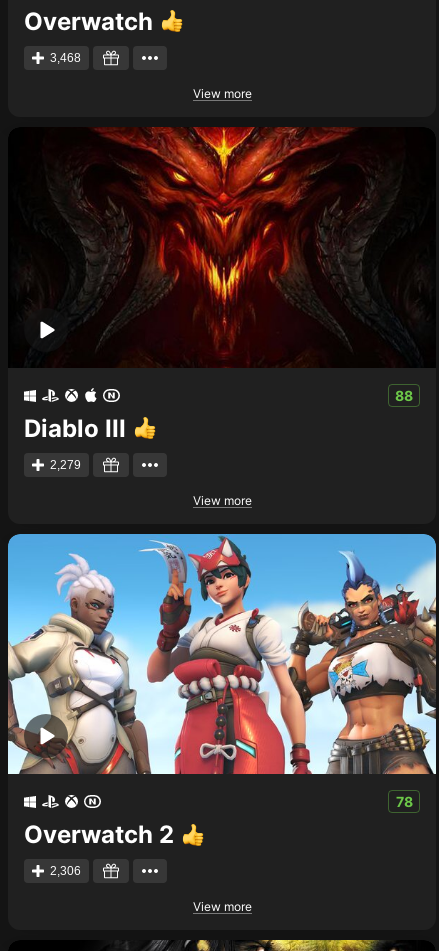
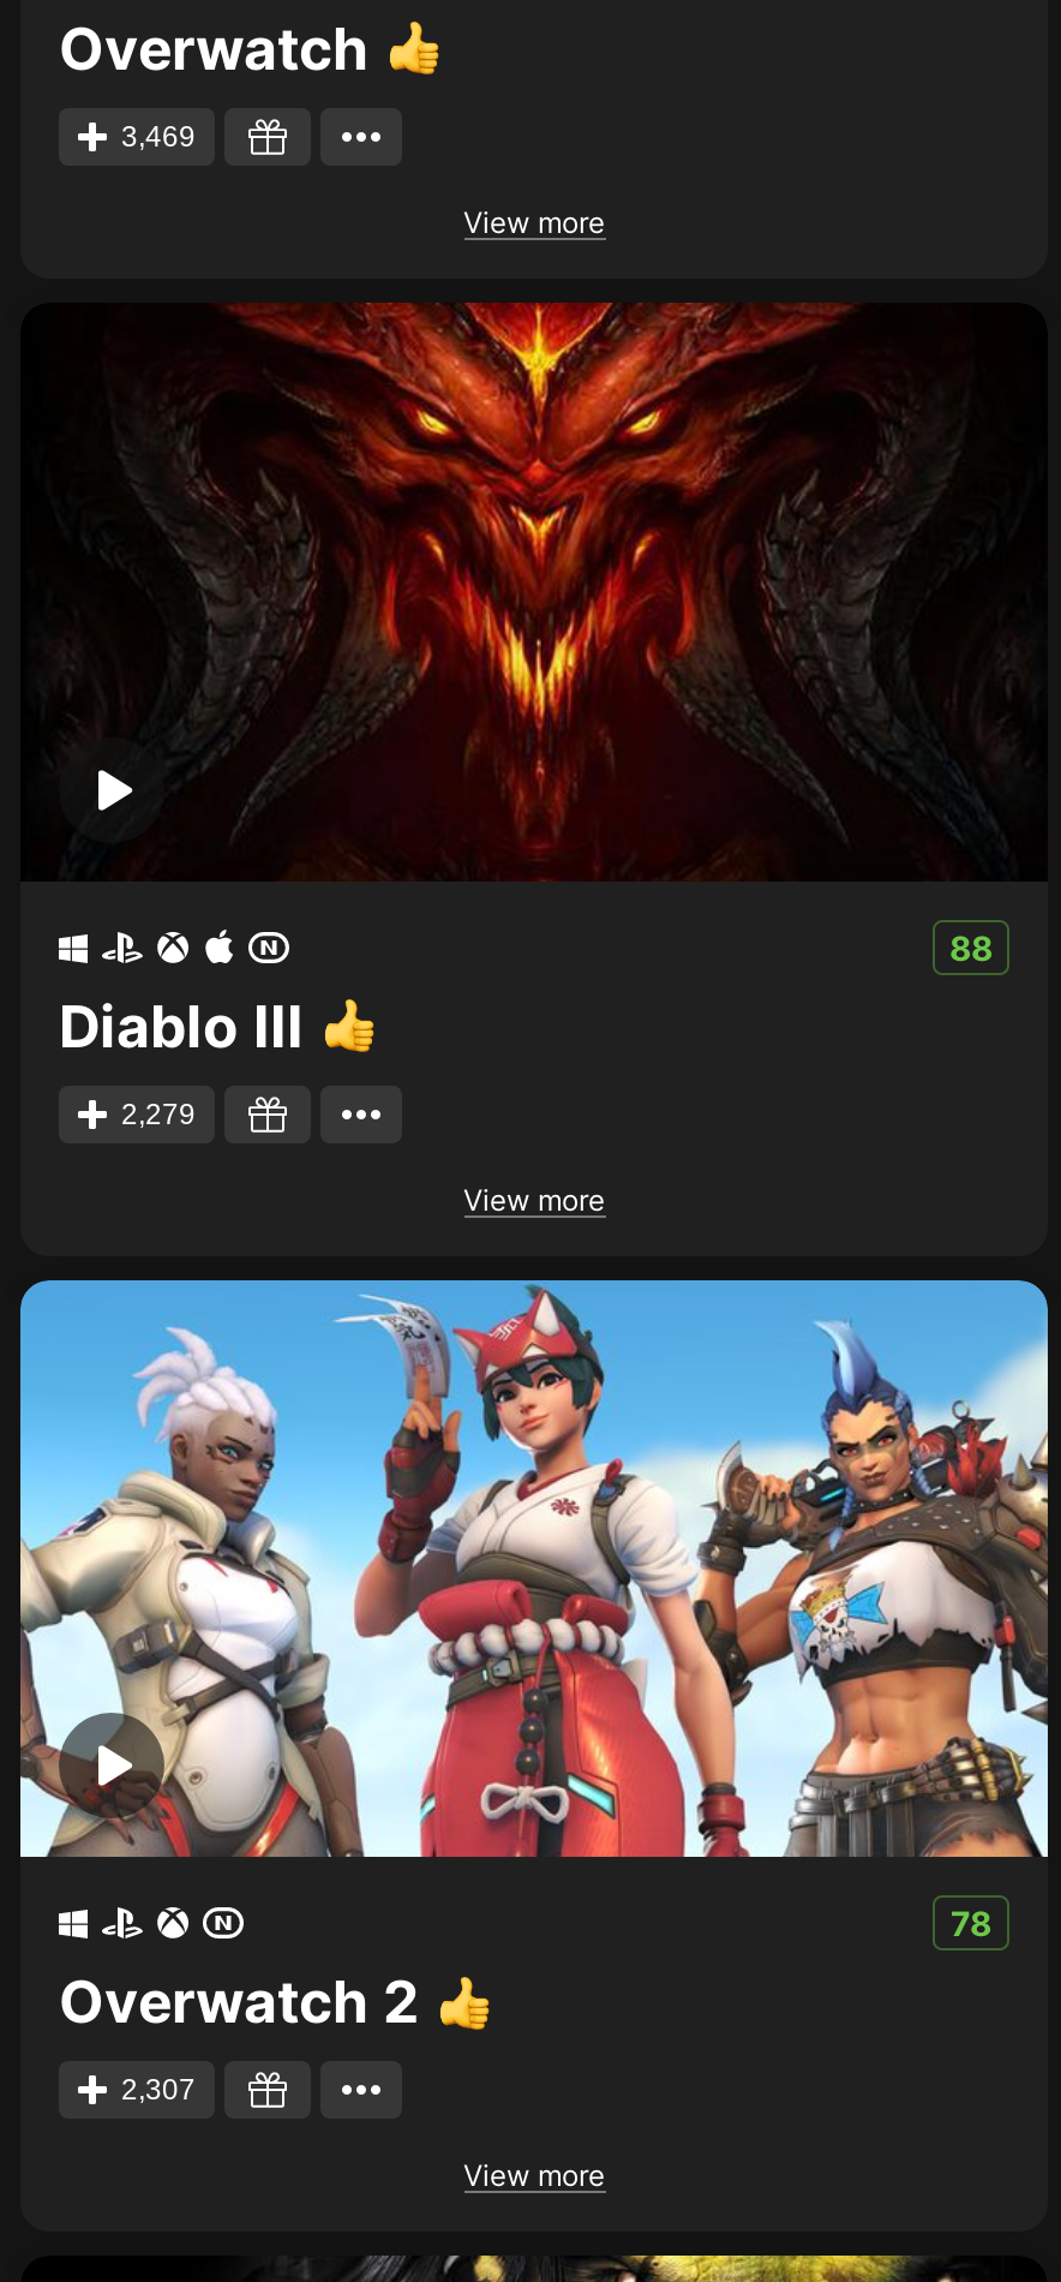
[50,51,81,65] 3,468 -> [121,120,196,153] 3,469
[50,864,81,878] 2,306 -> [121,2073,196,2107] 2,307

